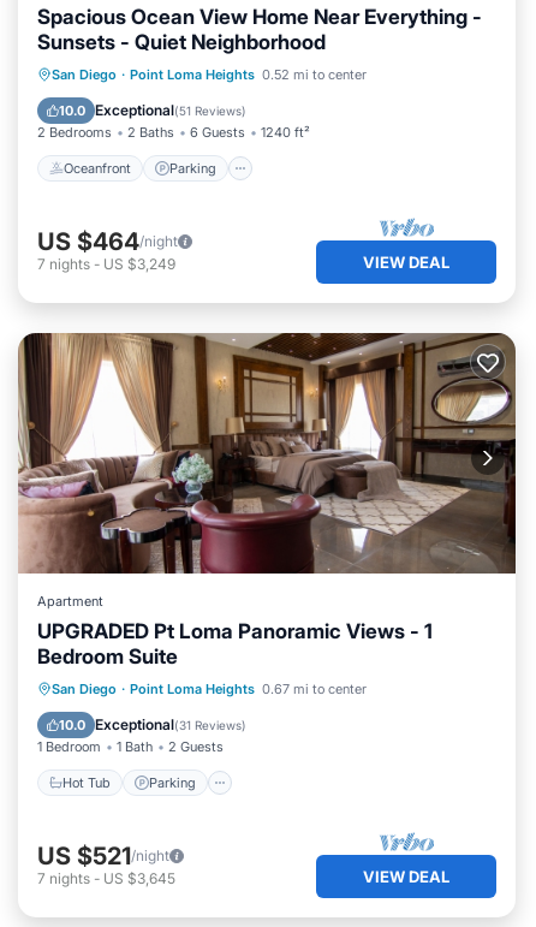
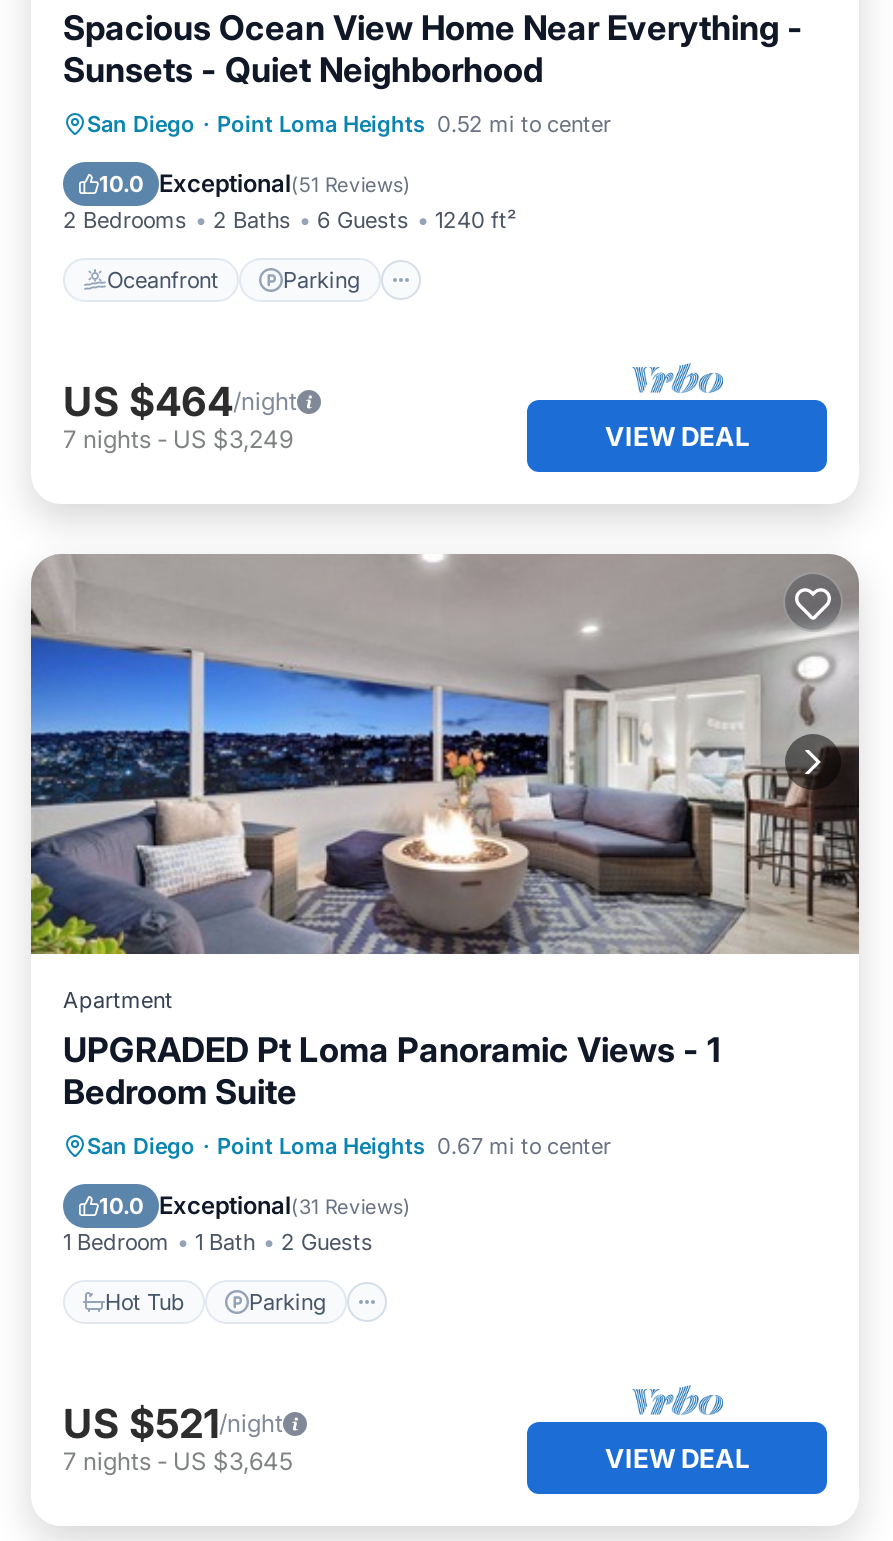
[17,333,517,575] [image] -> [29,554,859,956] [image]

